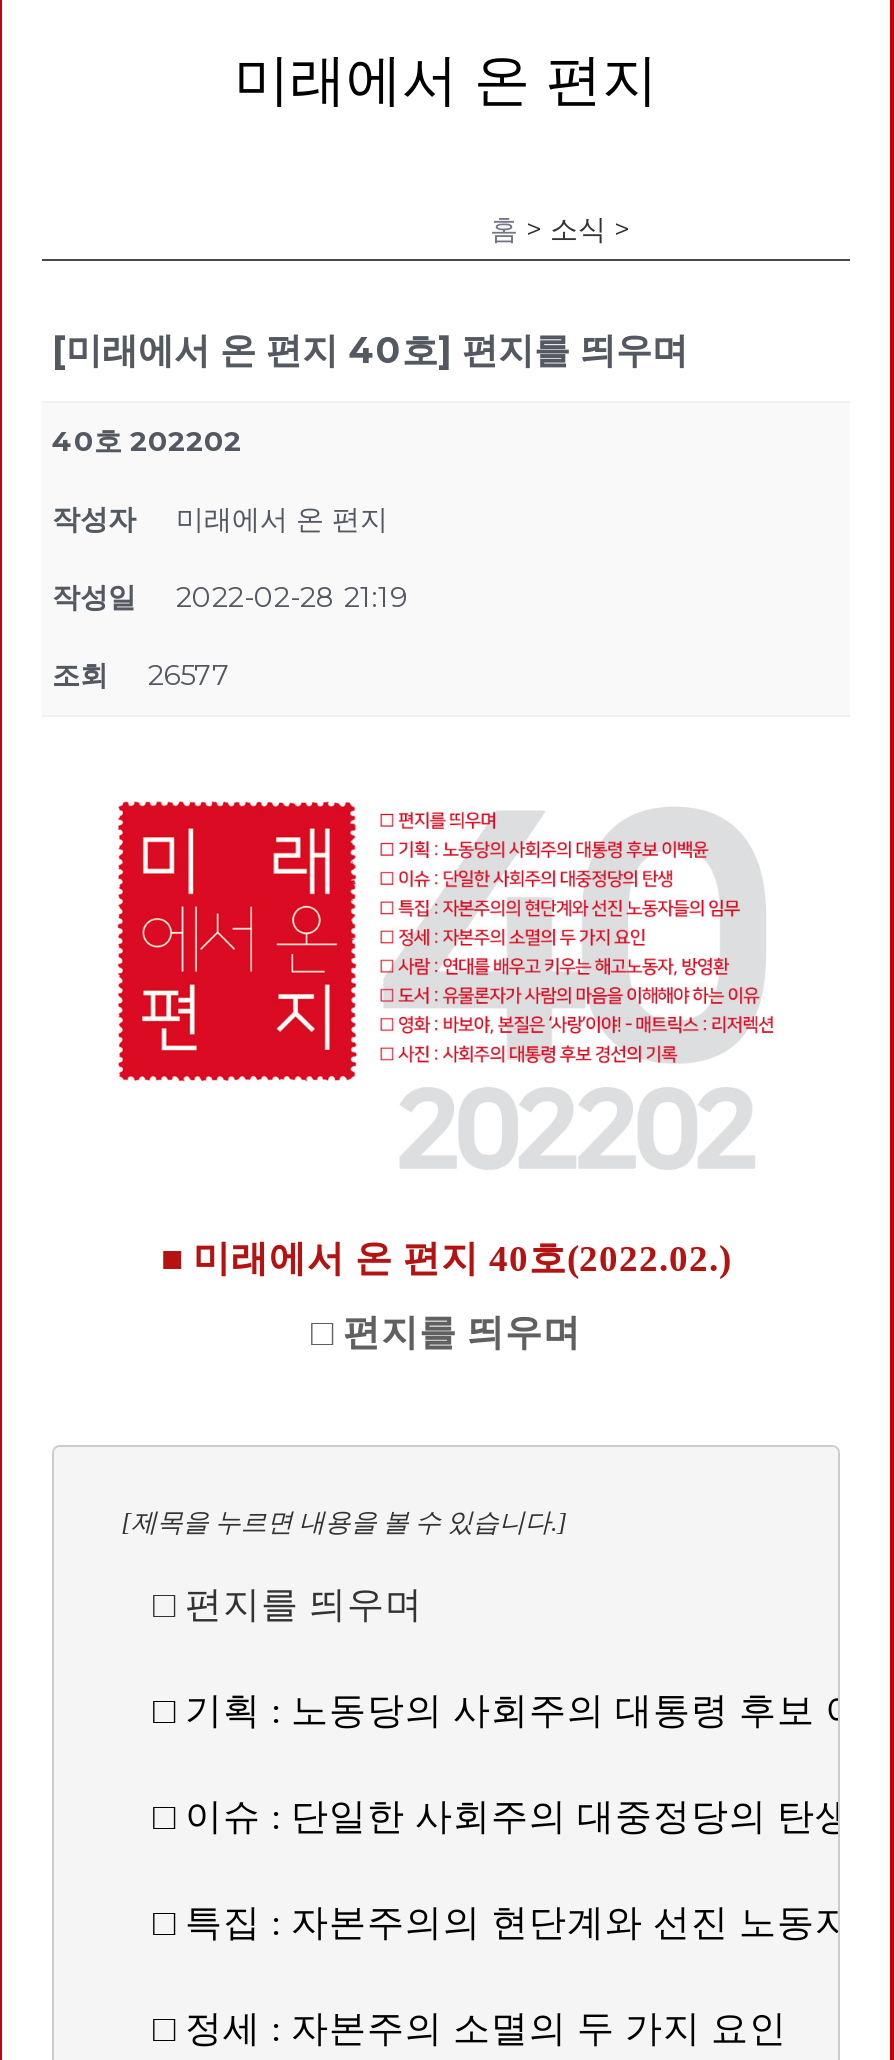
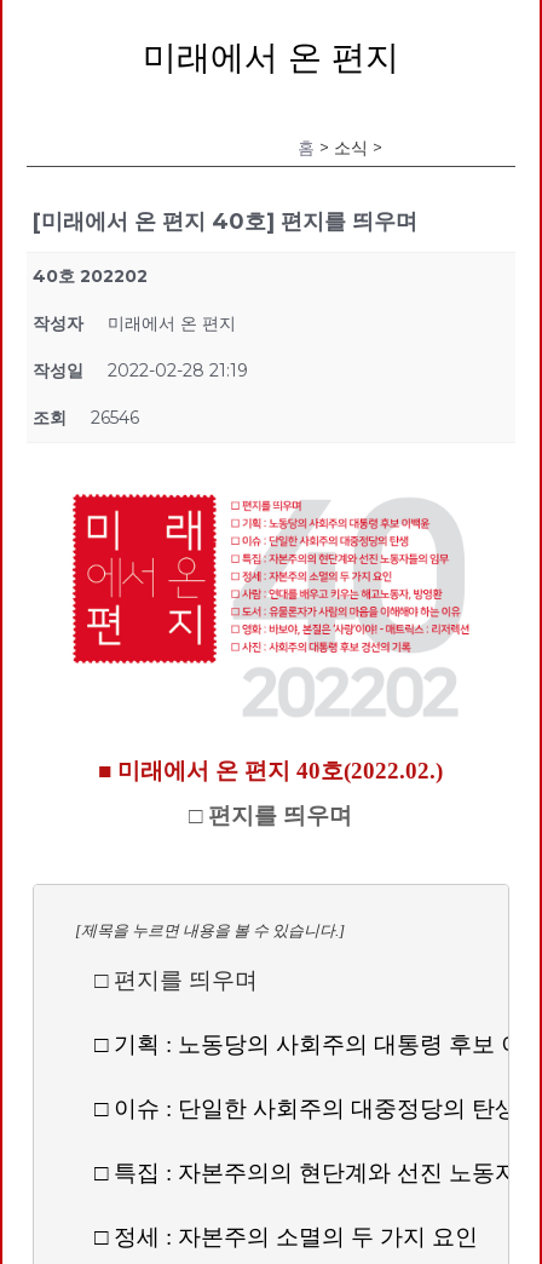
[52,657,230,693] 조회 26577 -> [33,407,139,429] 조회 26546

